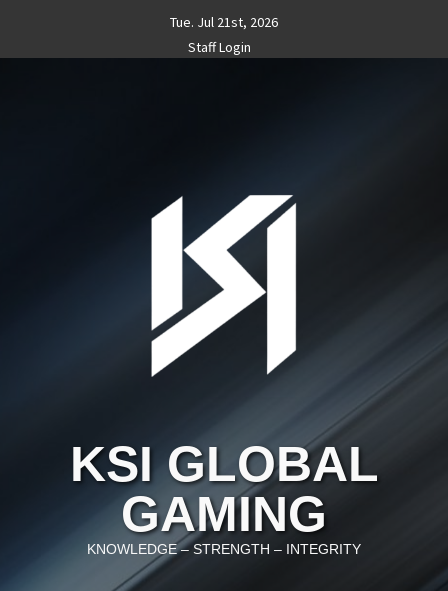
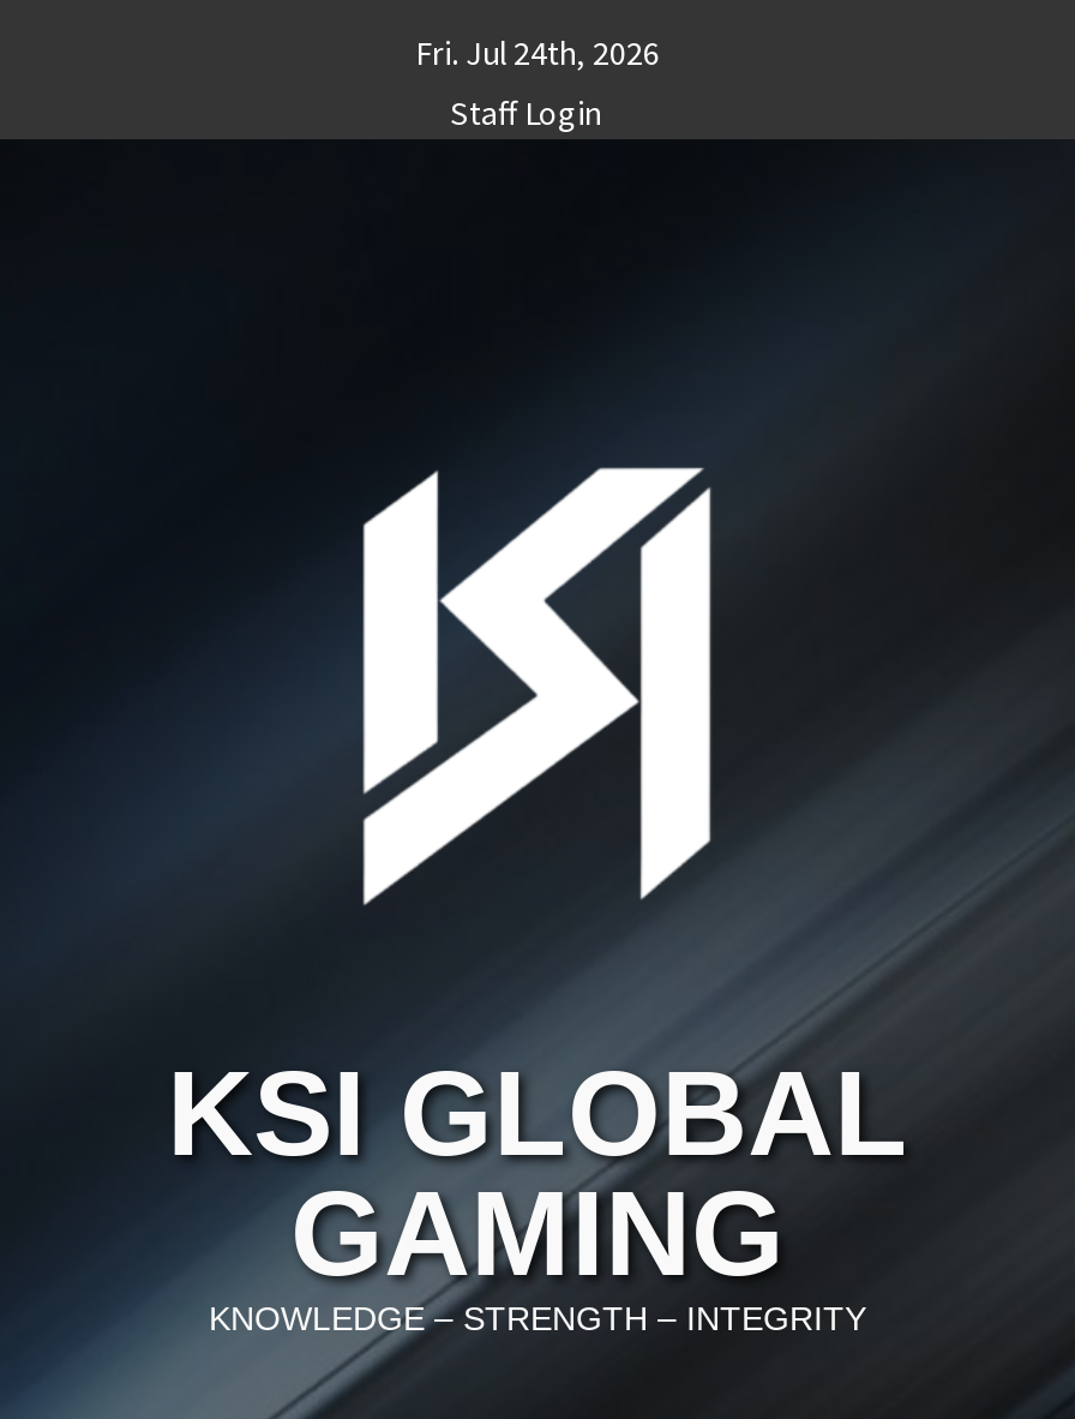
[170,13,278,31] Tue. Jul 21st, 2026 -> [415,31,660,74] Fri. Jul 24th, 2026

